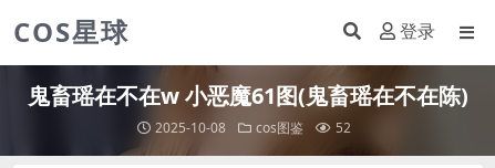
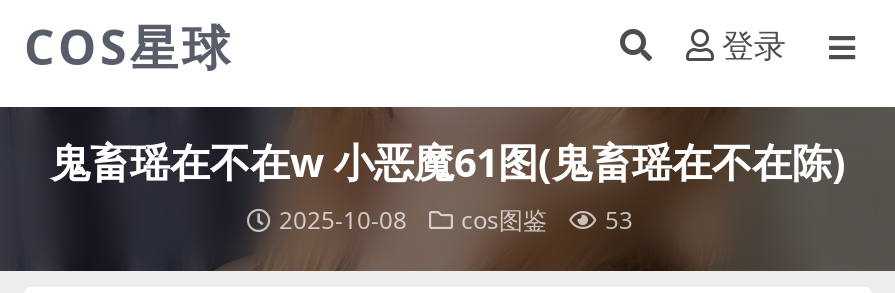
[154,118,350,137] 2025-10-08 cos图鉴 52 -> [279,203,633,237] 2025-10-08 cos图鉴 53

